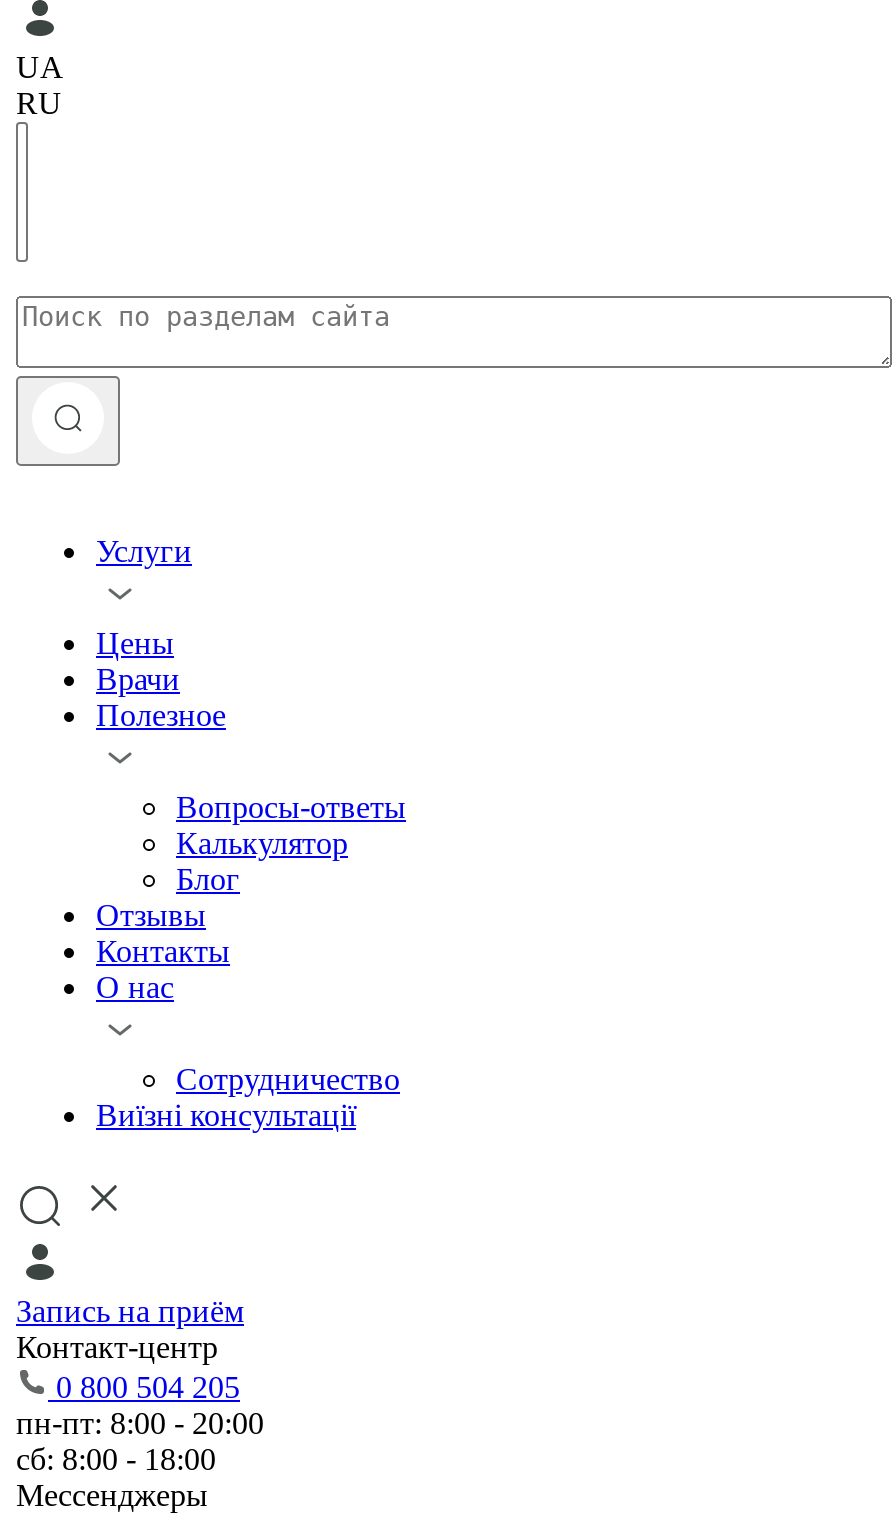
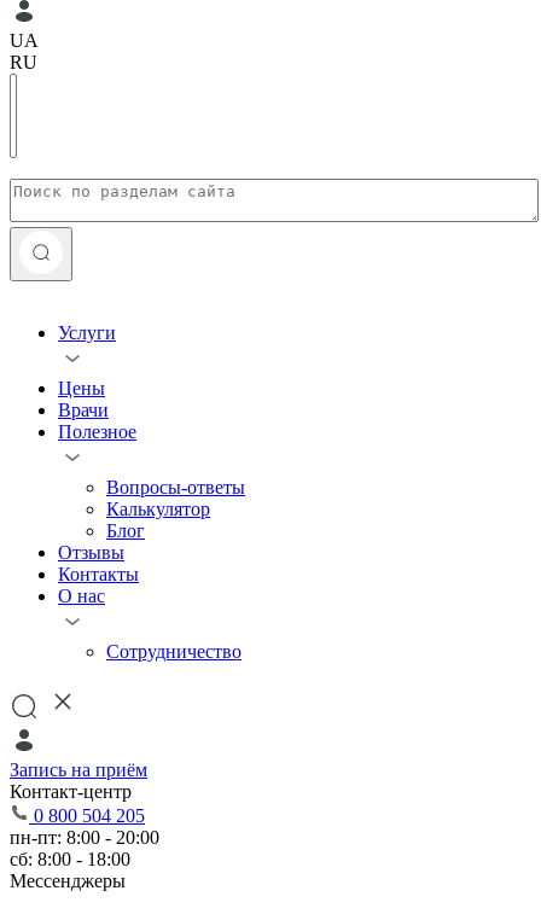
[96,1098,356,1132] Виїзні консультації -> none

